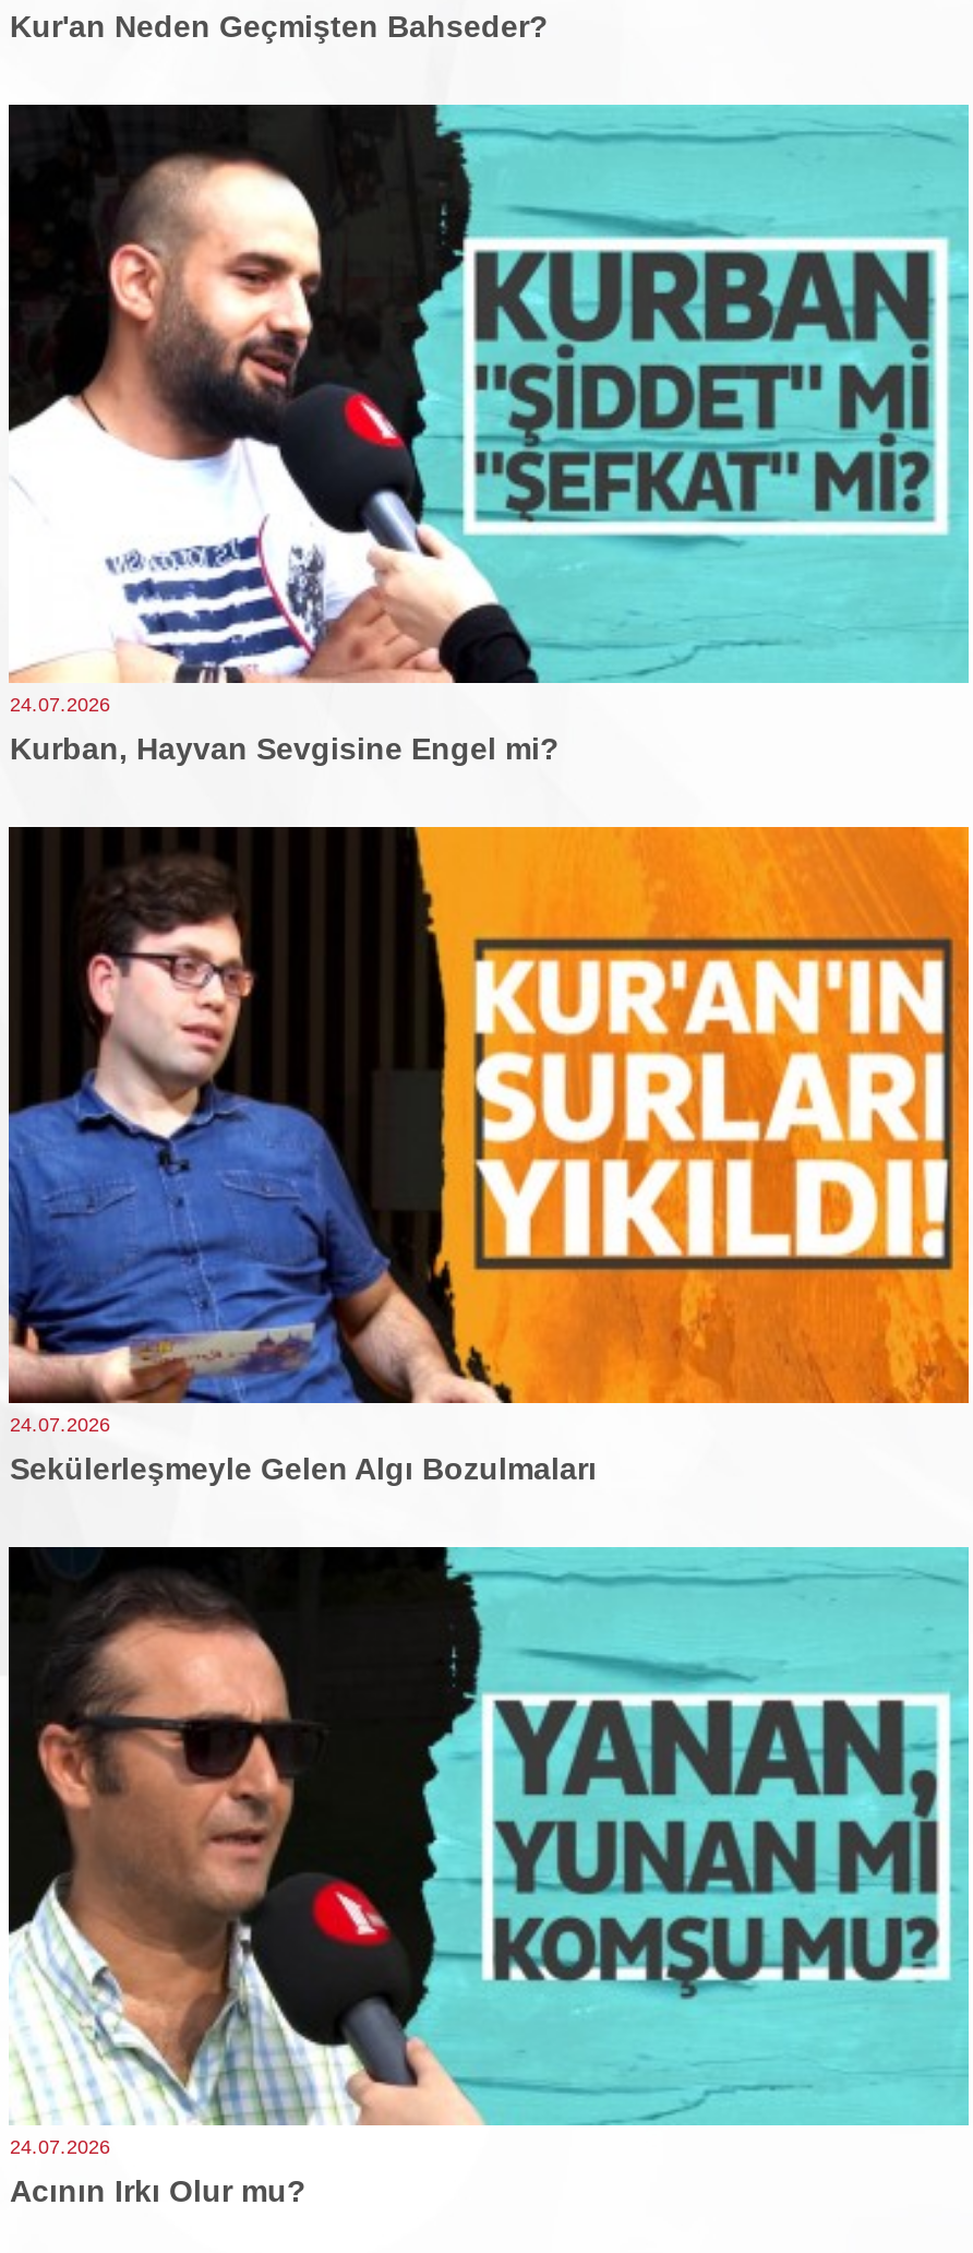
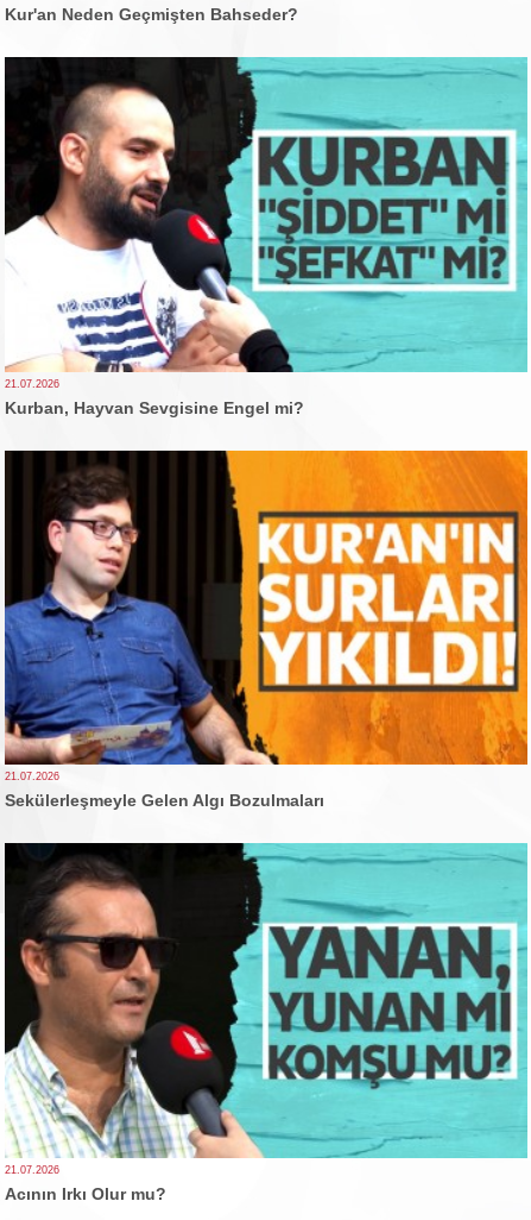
[10,693,110,715] 24.07.2026 -> [5,378,60,390] 21.07.2026
[10,1414,110,1436] 24.07.2026 -> [5,771,60,783] 21.07.2026
[10,2135,110,2157] 24.07.2026 -> [5,1164,60,1176] 21.07.2026

